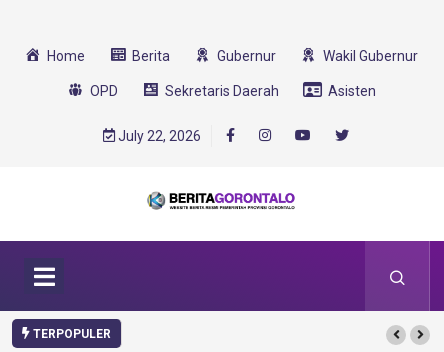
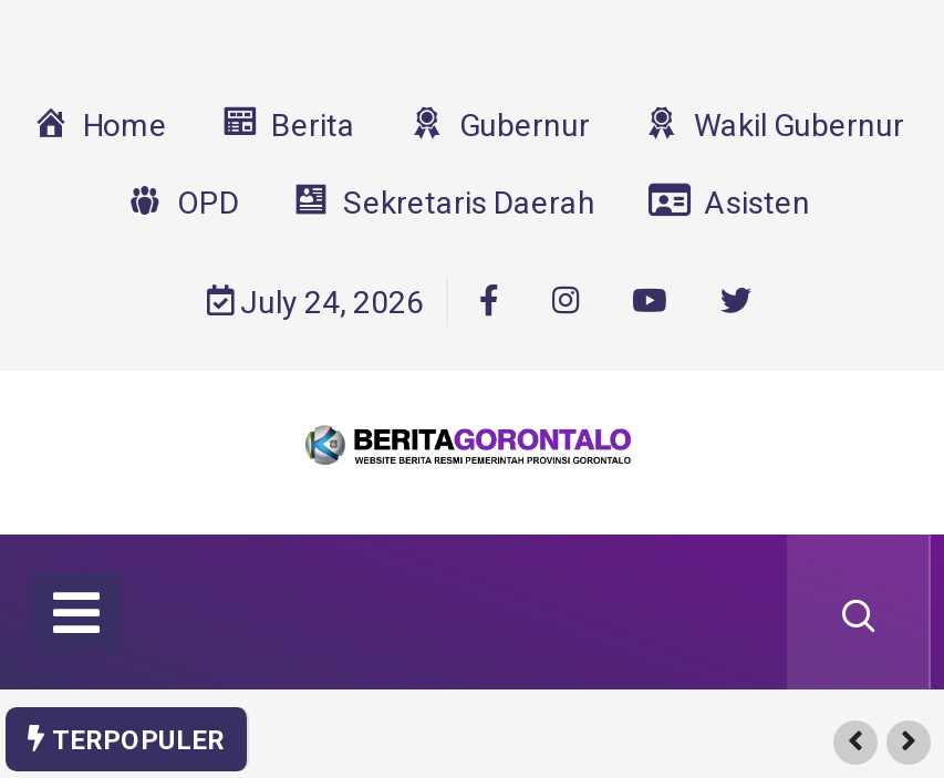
[115,128,201,144] July 22, 2026 -> [234,284,424,320] July 24, 2026

